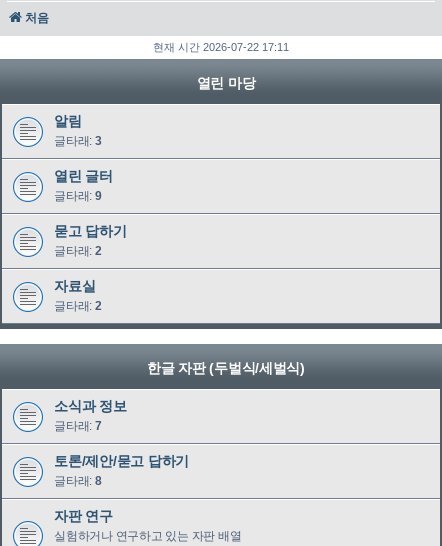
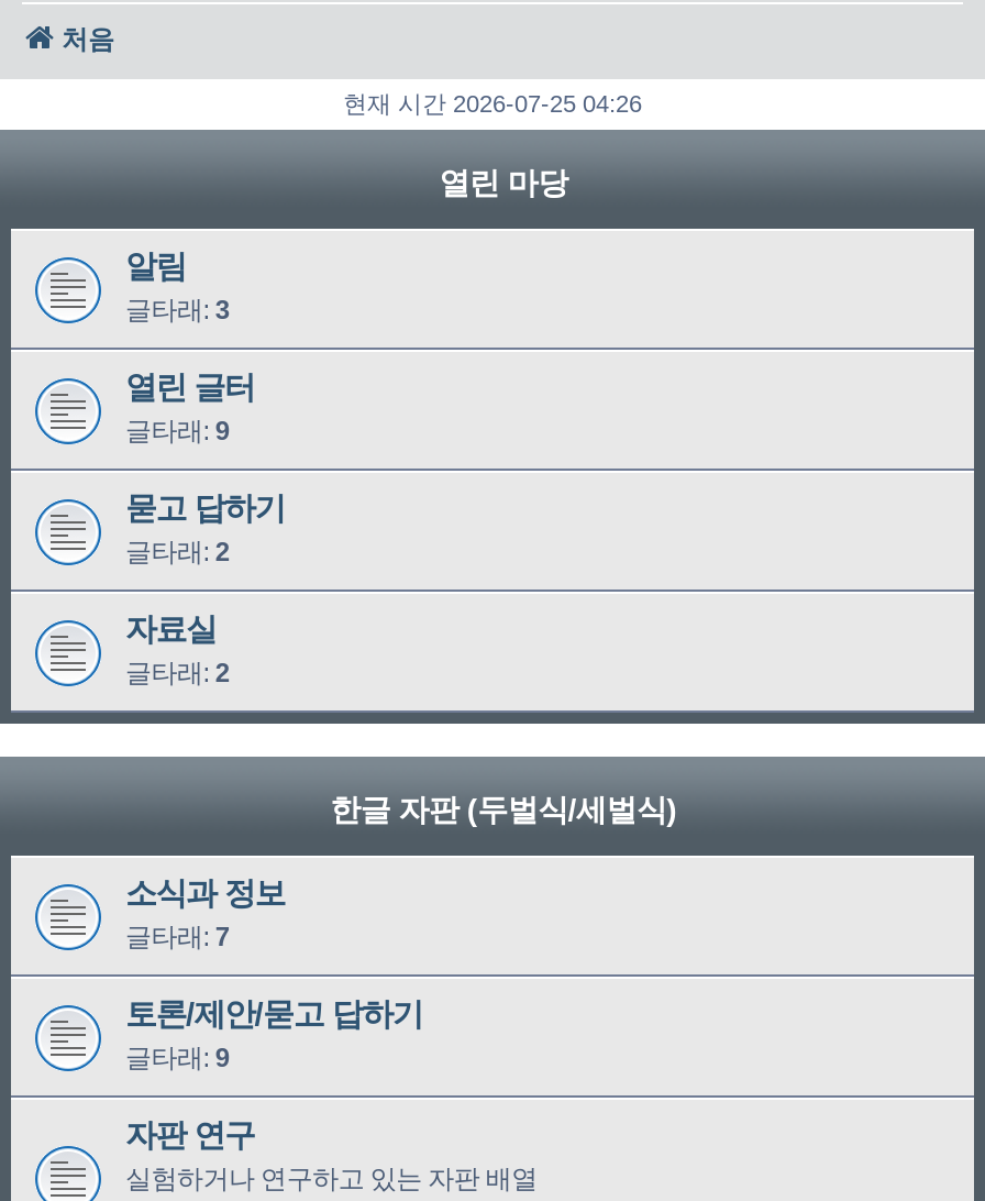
[153,41,289,53] 현재 시간 2026-07-22 17:11 -> [343,90,642,117] 현재 시간 2026-07-25 04:26
[54,474,102,488] 글타래: 8 -> [125,1043,230,1073] 글타래: 9

